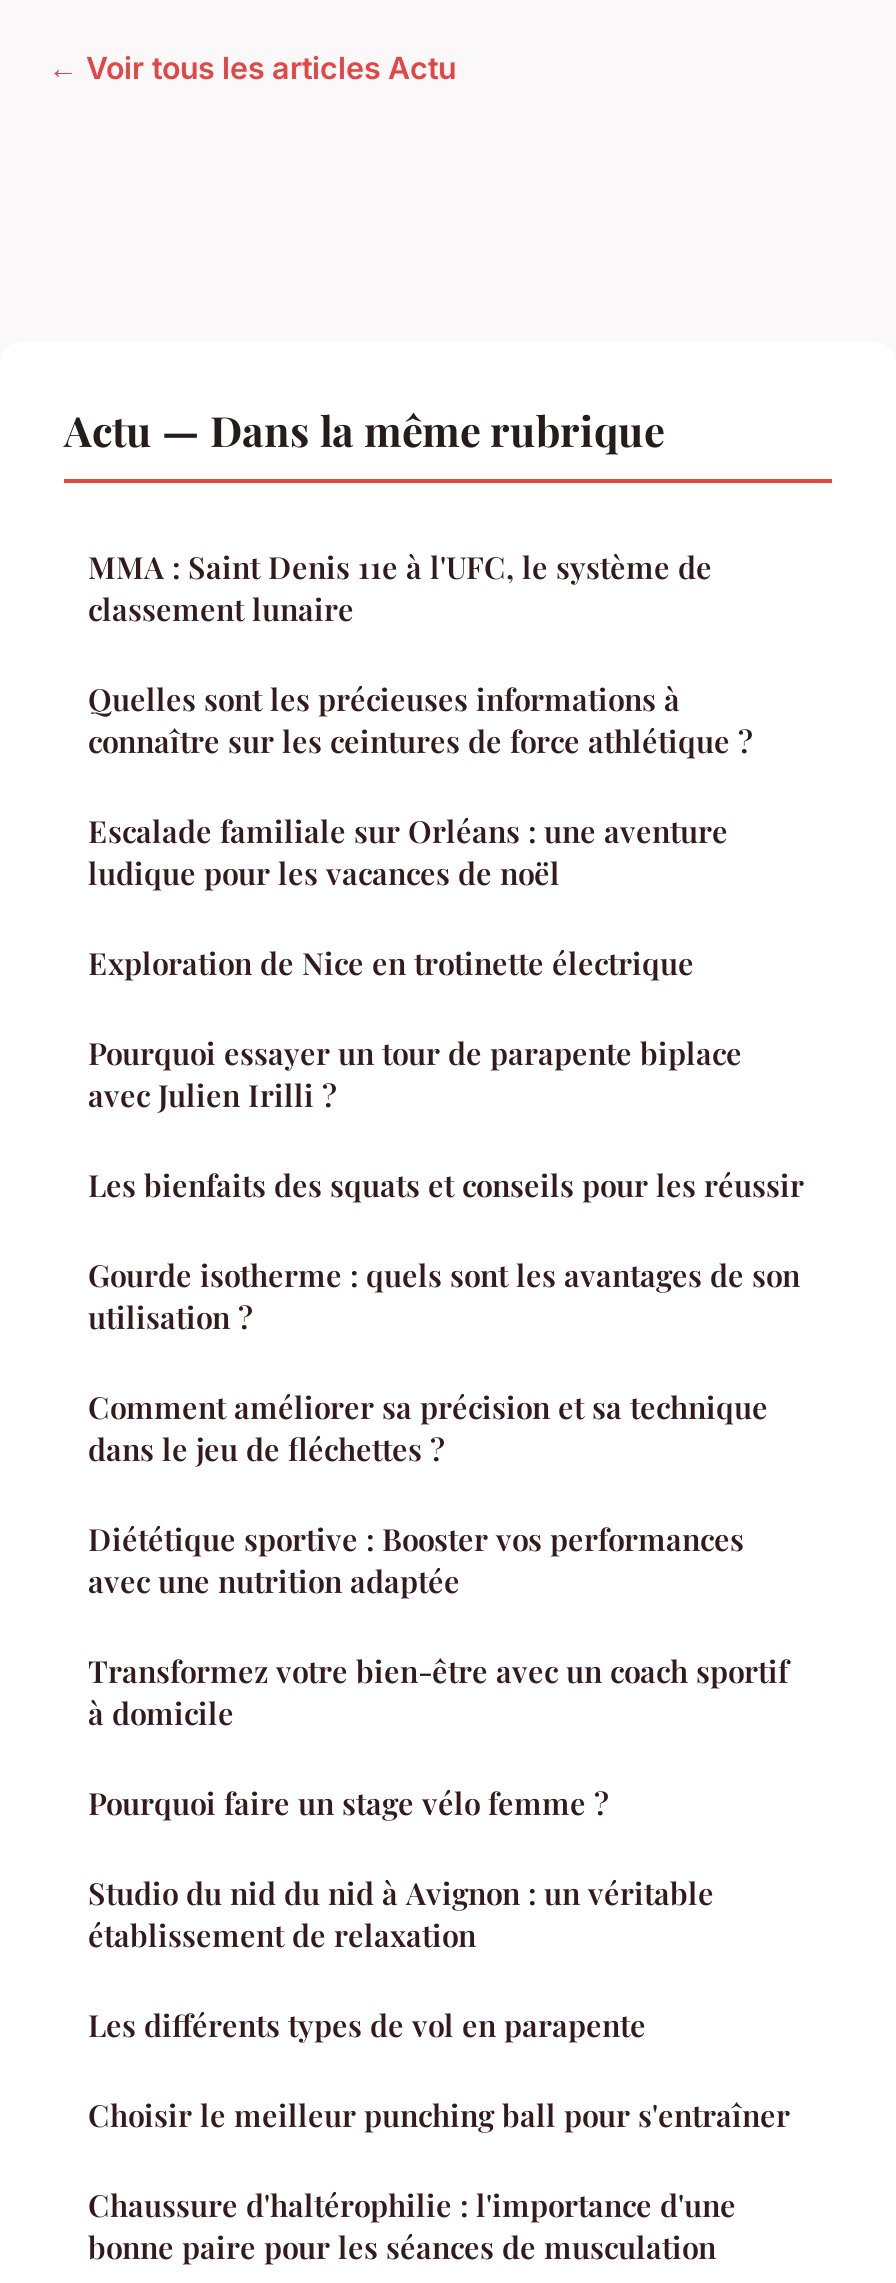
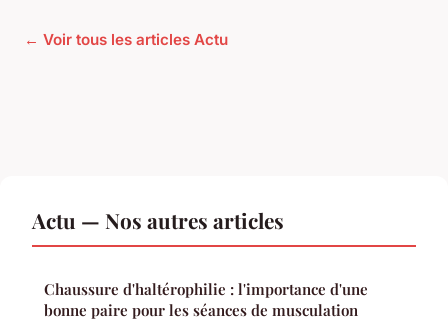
[64,401,804,2135] Actu — Dans la même rubrique | MMA : Saint Denis 11e à l'UFC, le système de | classement lunaire | Quelles sont les précieuses informations à | connaître sur les ceintures de force athlétique ? | Escalade familiale sur Orléans : une aventure | ludique pour les vacances de noël | Exploration de Nice en trotinette électrique | Pourquoi essayer un tour de parapente biplace | avec Julien Irilli ? | Les bienfaits des squats et conseils pour les réussir | Gourde isotherme : quels sont les avantages de son | utilisation ? | Comment améliorer sa précision et sa technique | dans le jeu de fléchettes ? | Diététique sportive : Booster vos performances | avec une nutrition adaptée | Transformez votre bien-être avec un coach sportif | à domicile | Pourquoi faire un stage vélo femme ? | Studio du nid du nid à Avignon : un véritable | établissement de relaxation | Les différents types de vol en parapente | Choisir le meilleur punching ball pour s'entraîner -> [32,206,284,234] Actu — Nos autres articles

